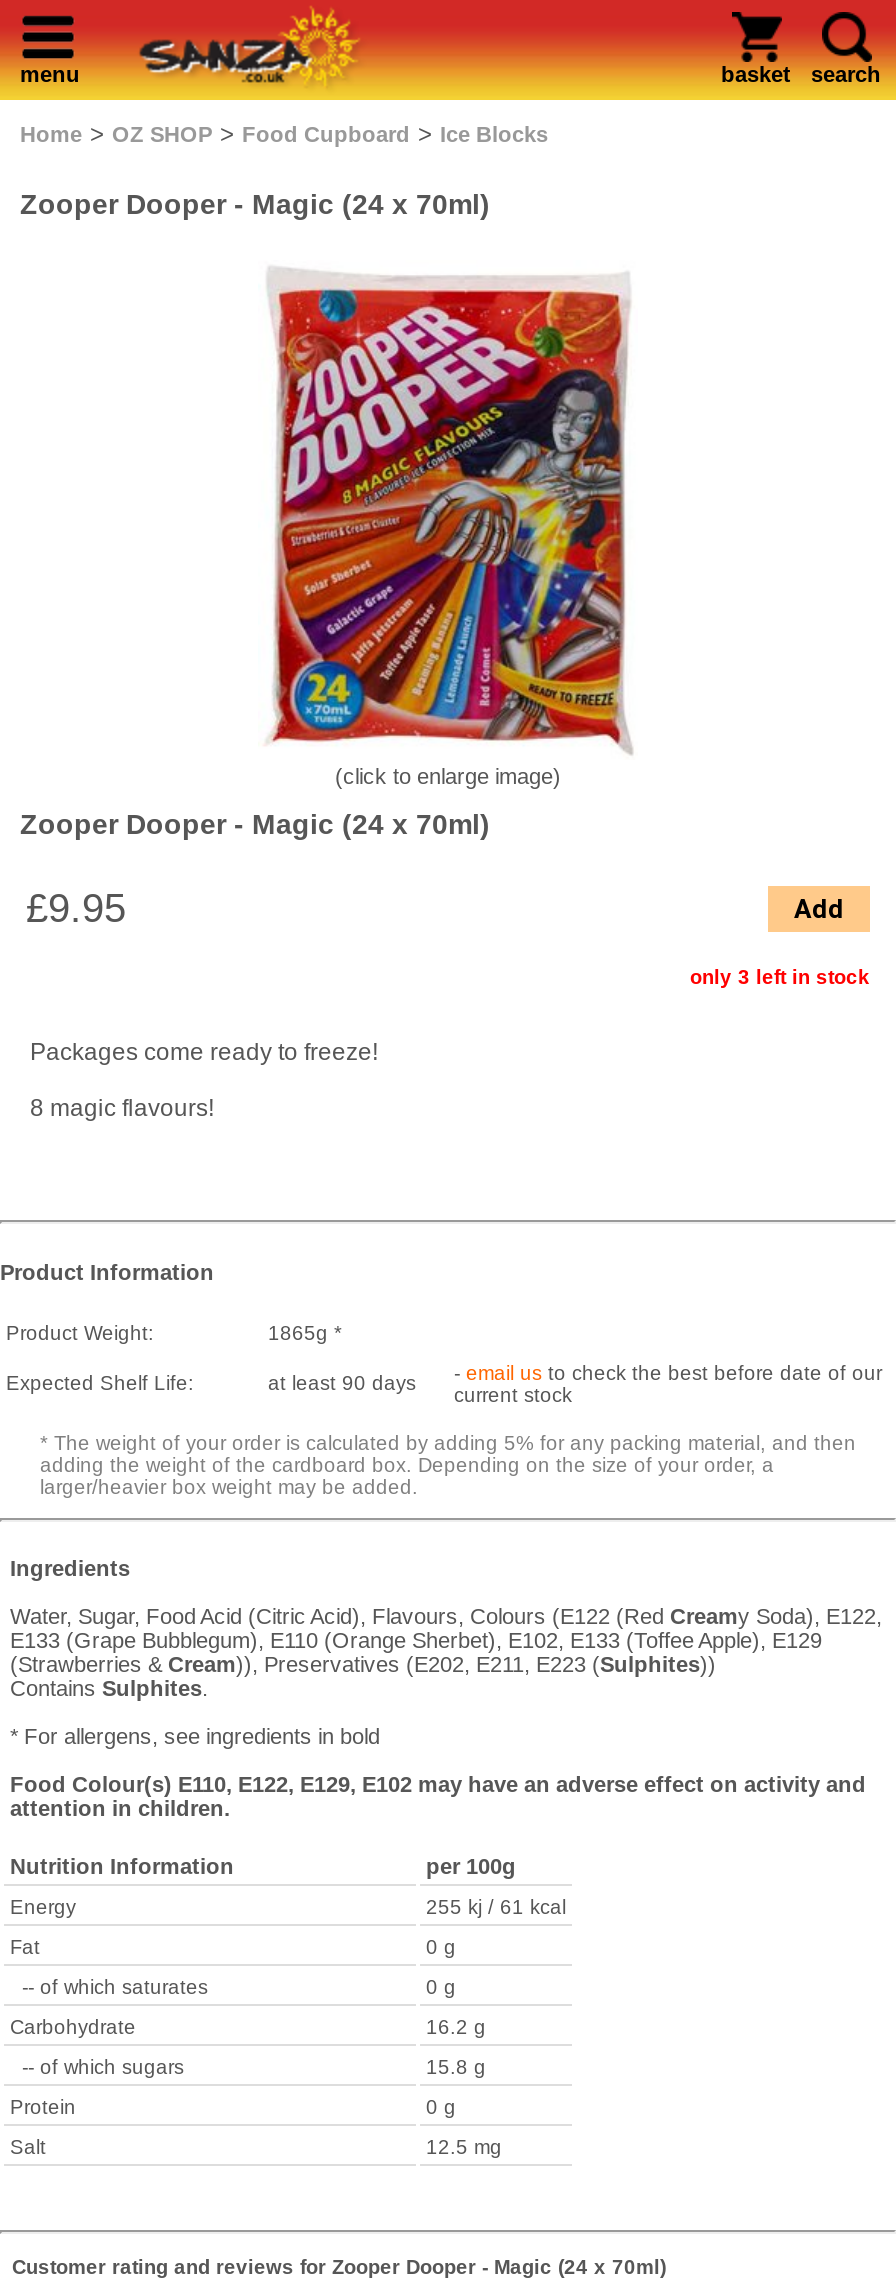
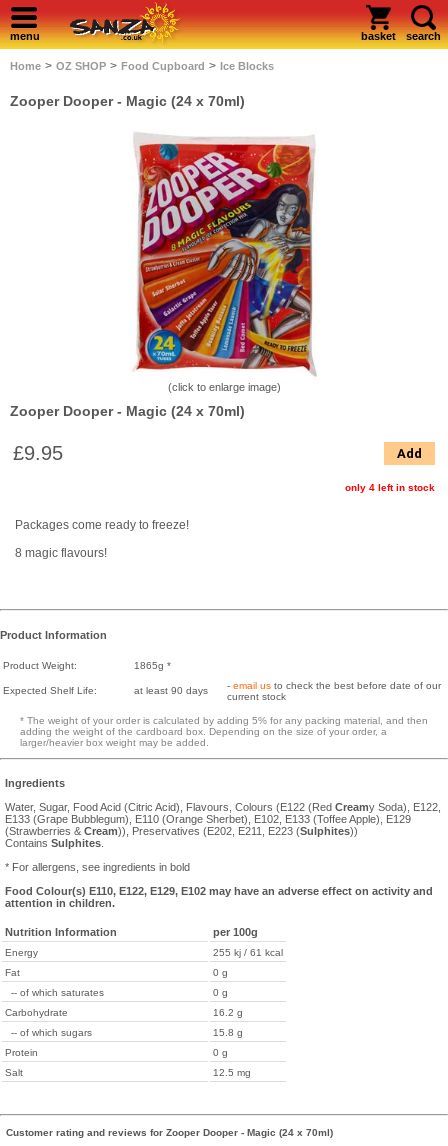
[690,966,870,988] only 3 left in stock -> [345,482,435,493] only 4 left in stock

